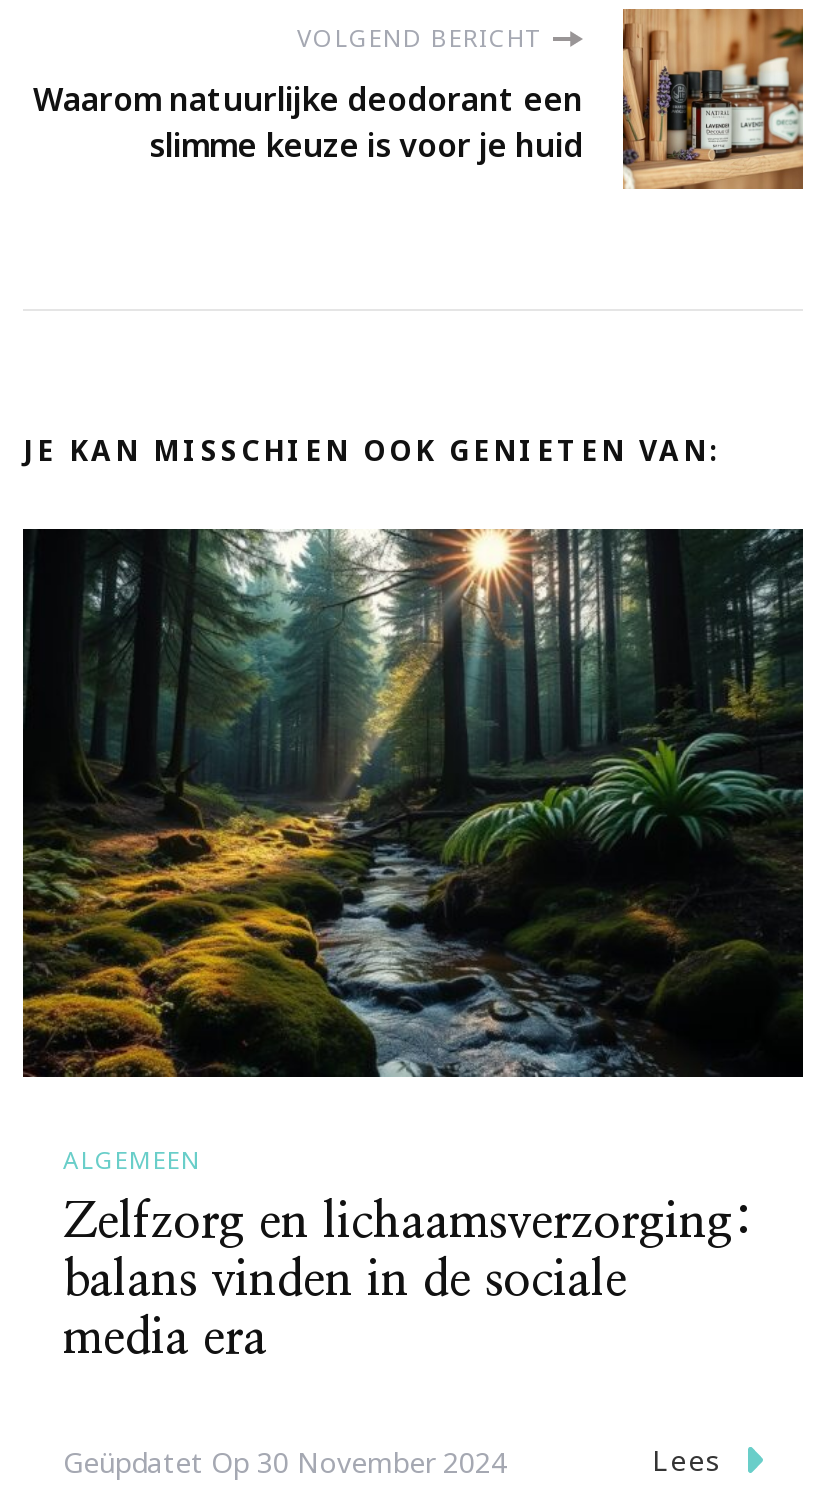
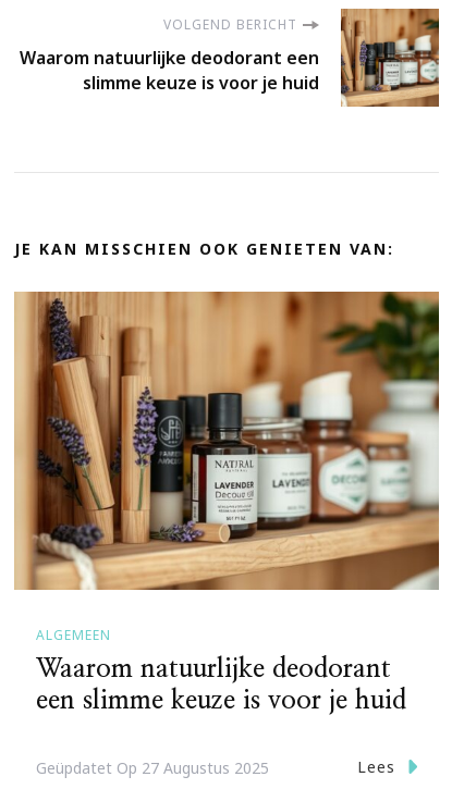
[21,527,805,1079] [image] -> [14,291,440,591] [image]
[63,1199,751,1363] Zelfzorg en lichaamsverzorging: | balans vinden in de sociale | media era -> [36,656,406,714] Waarom natuurlijke deodorant | een slimme keuze is voor je huid
[63,1443,507,1481] Geüpdatet Op 30 November 2024 -> [36,757,269,778] Geüpdatet Op 27 Augustus 2025

